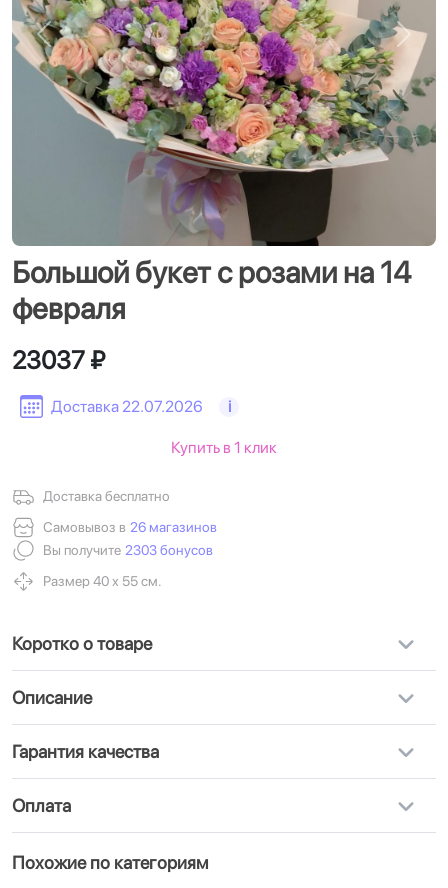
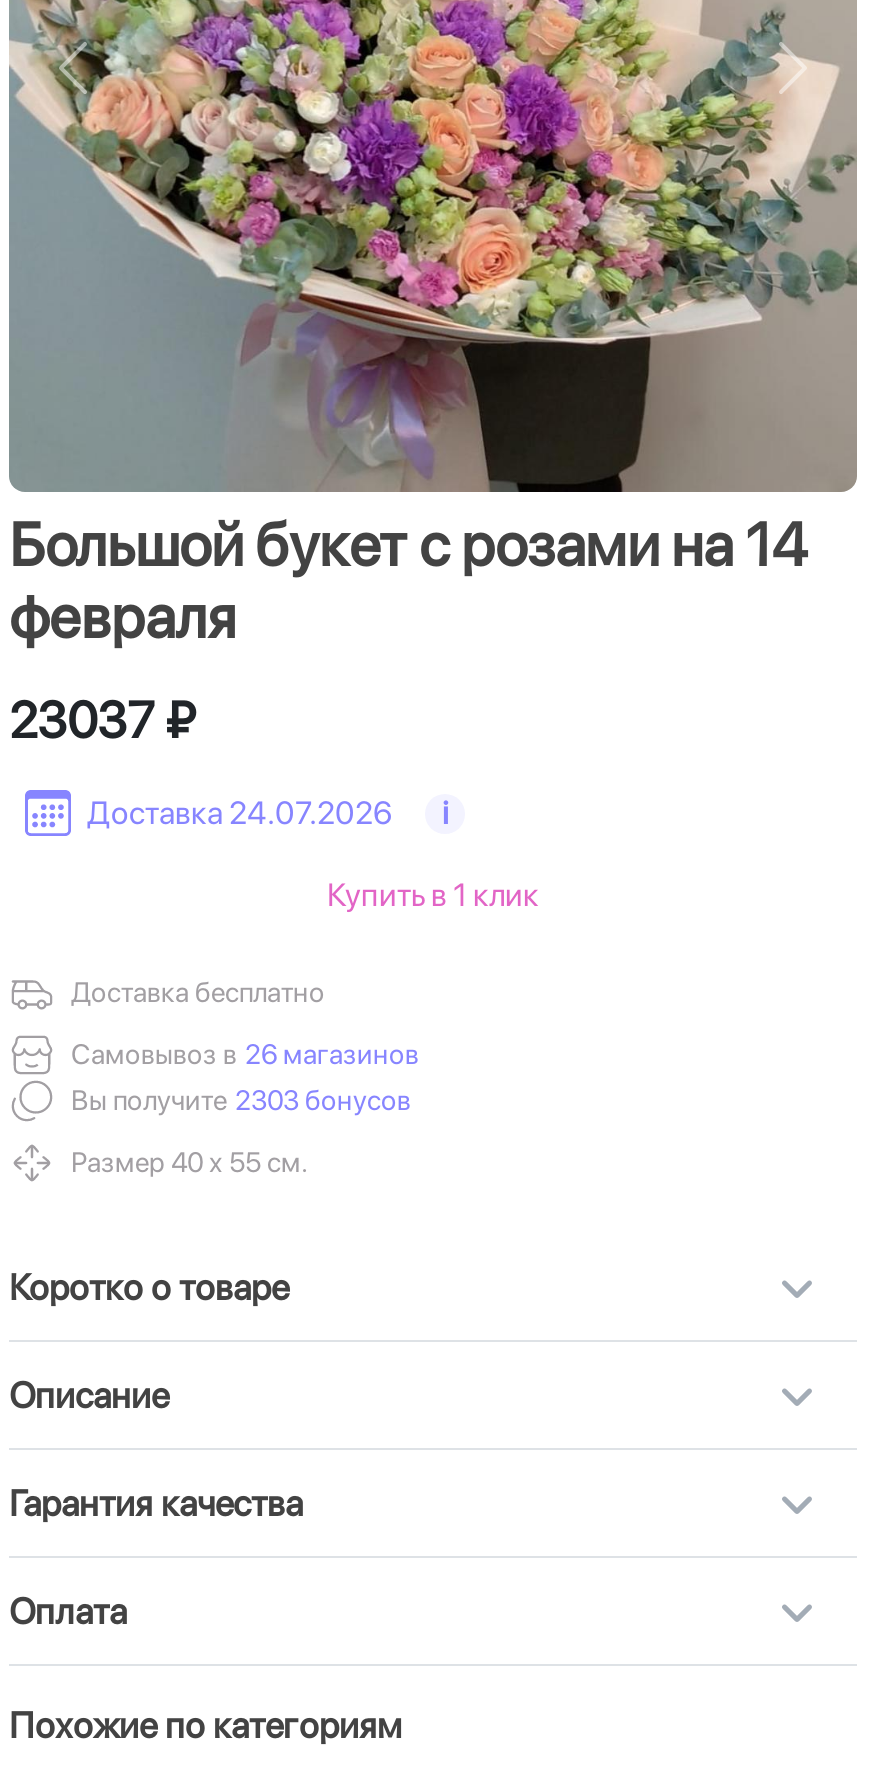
[51,397,203,416] Доставка 22.07.2026 -> [87,794,393,832] Доставка 24.07.2026

